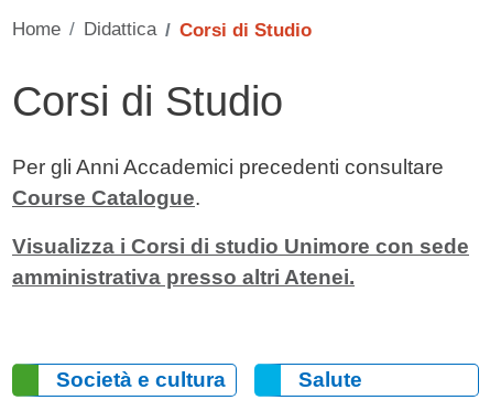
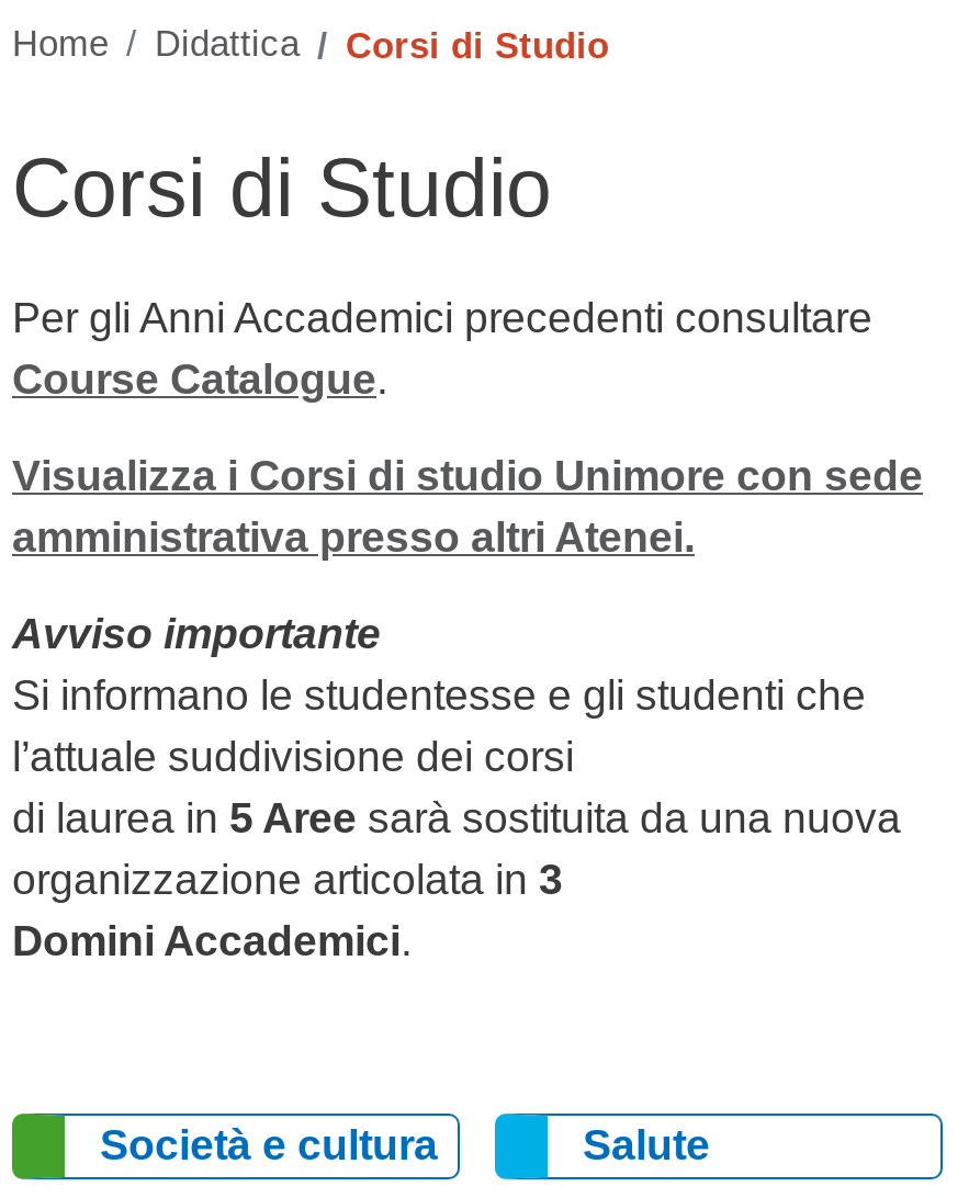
none -> [12,611,901,964] Avviso importante | Si informano le studentesse e gli studenti che | l’attuale suddivisione dei corsi | di laurea in 5 Aree sarà sostituita da una nuova | organizzazione articolata in 3 | Domini Accademici.

